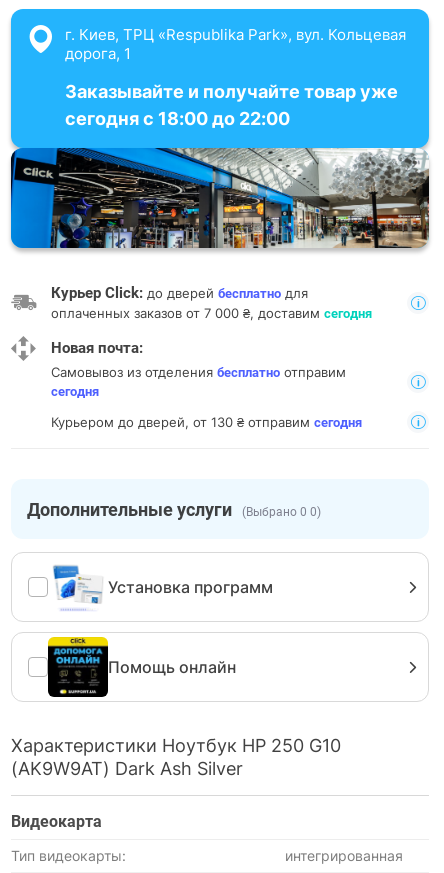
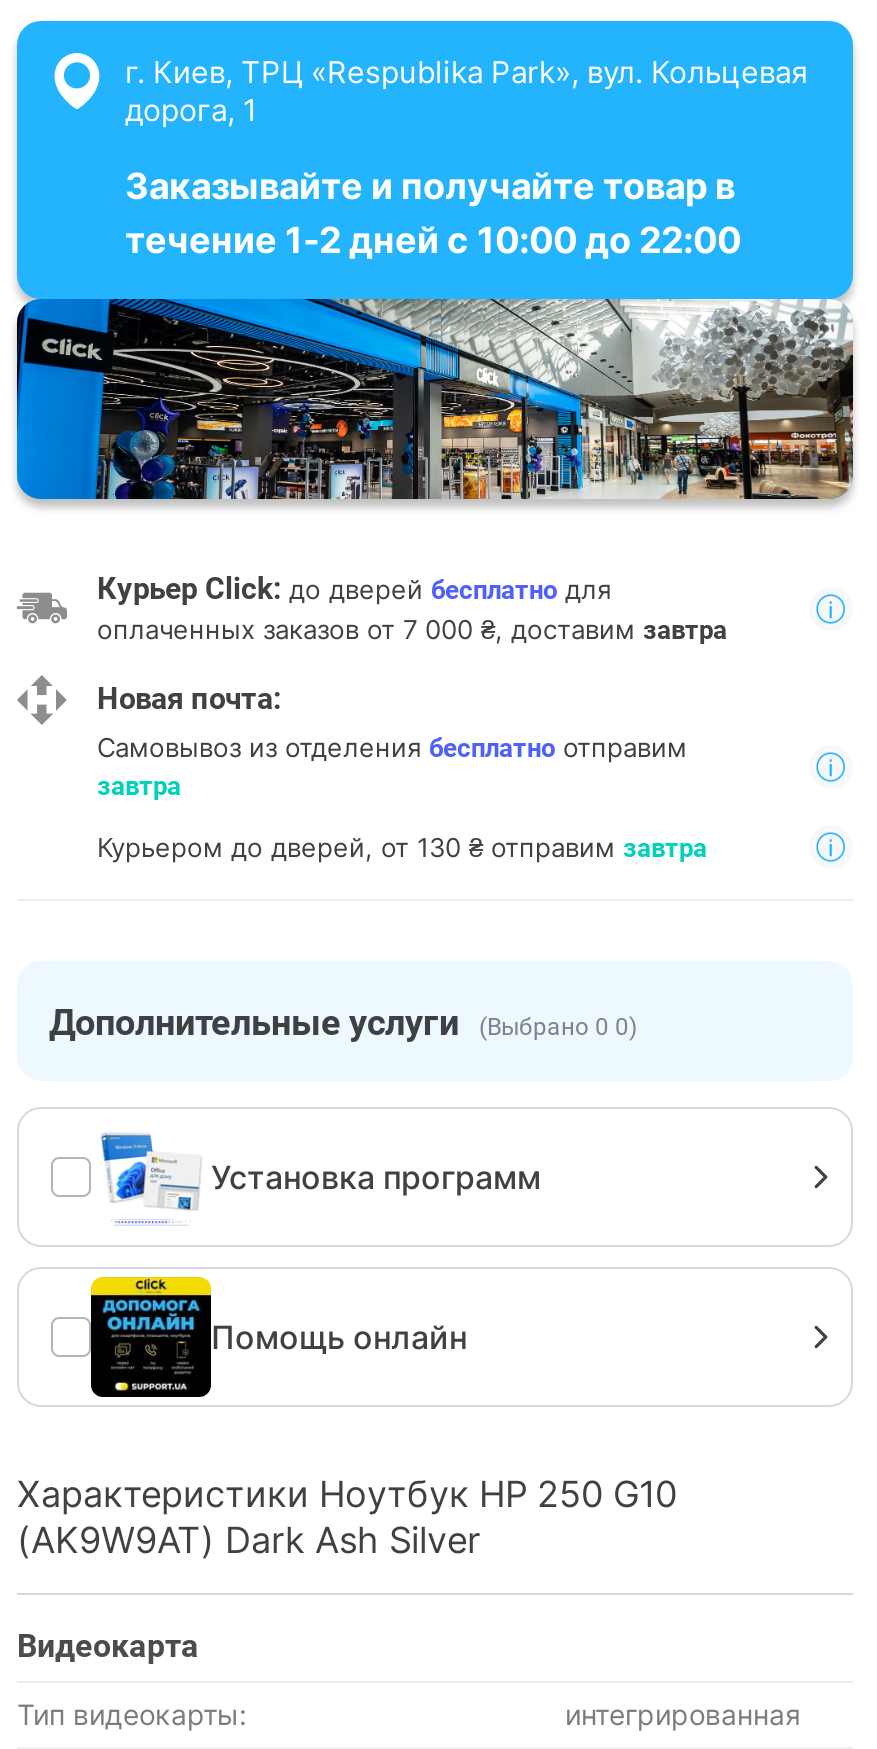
[65,81,398,129] Заказывайте и получайте товар уже | сегодня с 18:00 до 22:00 -> [125,165,741,261] Заказывайте и получайте товар в | течение 1-2 дней с 10:00 до 22:00
[51,305,372,321] оплаченных заказов от 7 000 ₴, доставим сегодня -> [97,613,727,645] оплаченных заказов от 7 000 ₴, доставим завтра
[51,384,99,399] сегодня -> [97,771,181,801] завтра
[51,413,362,429] Курьером до дверей, от 130 ₴ отправим сегодня -> [97,830,707,862] Курьером до дверей, от 130 ₴ отправим завтра

